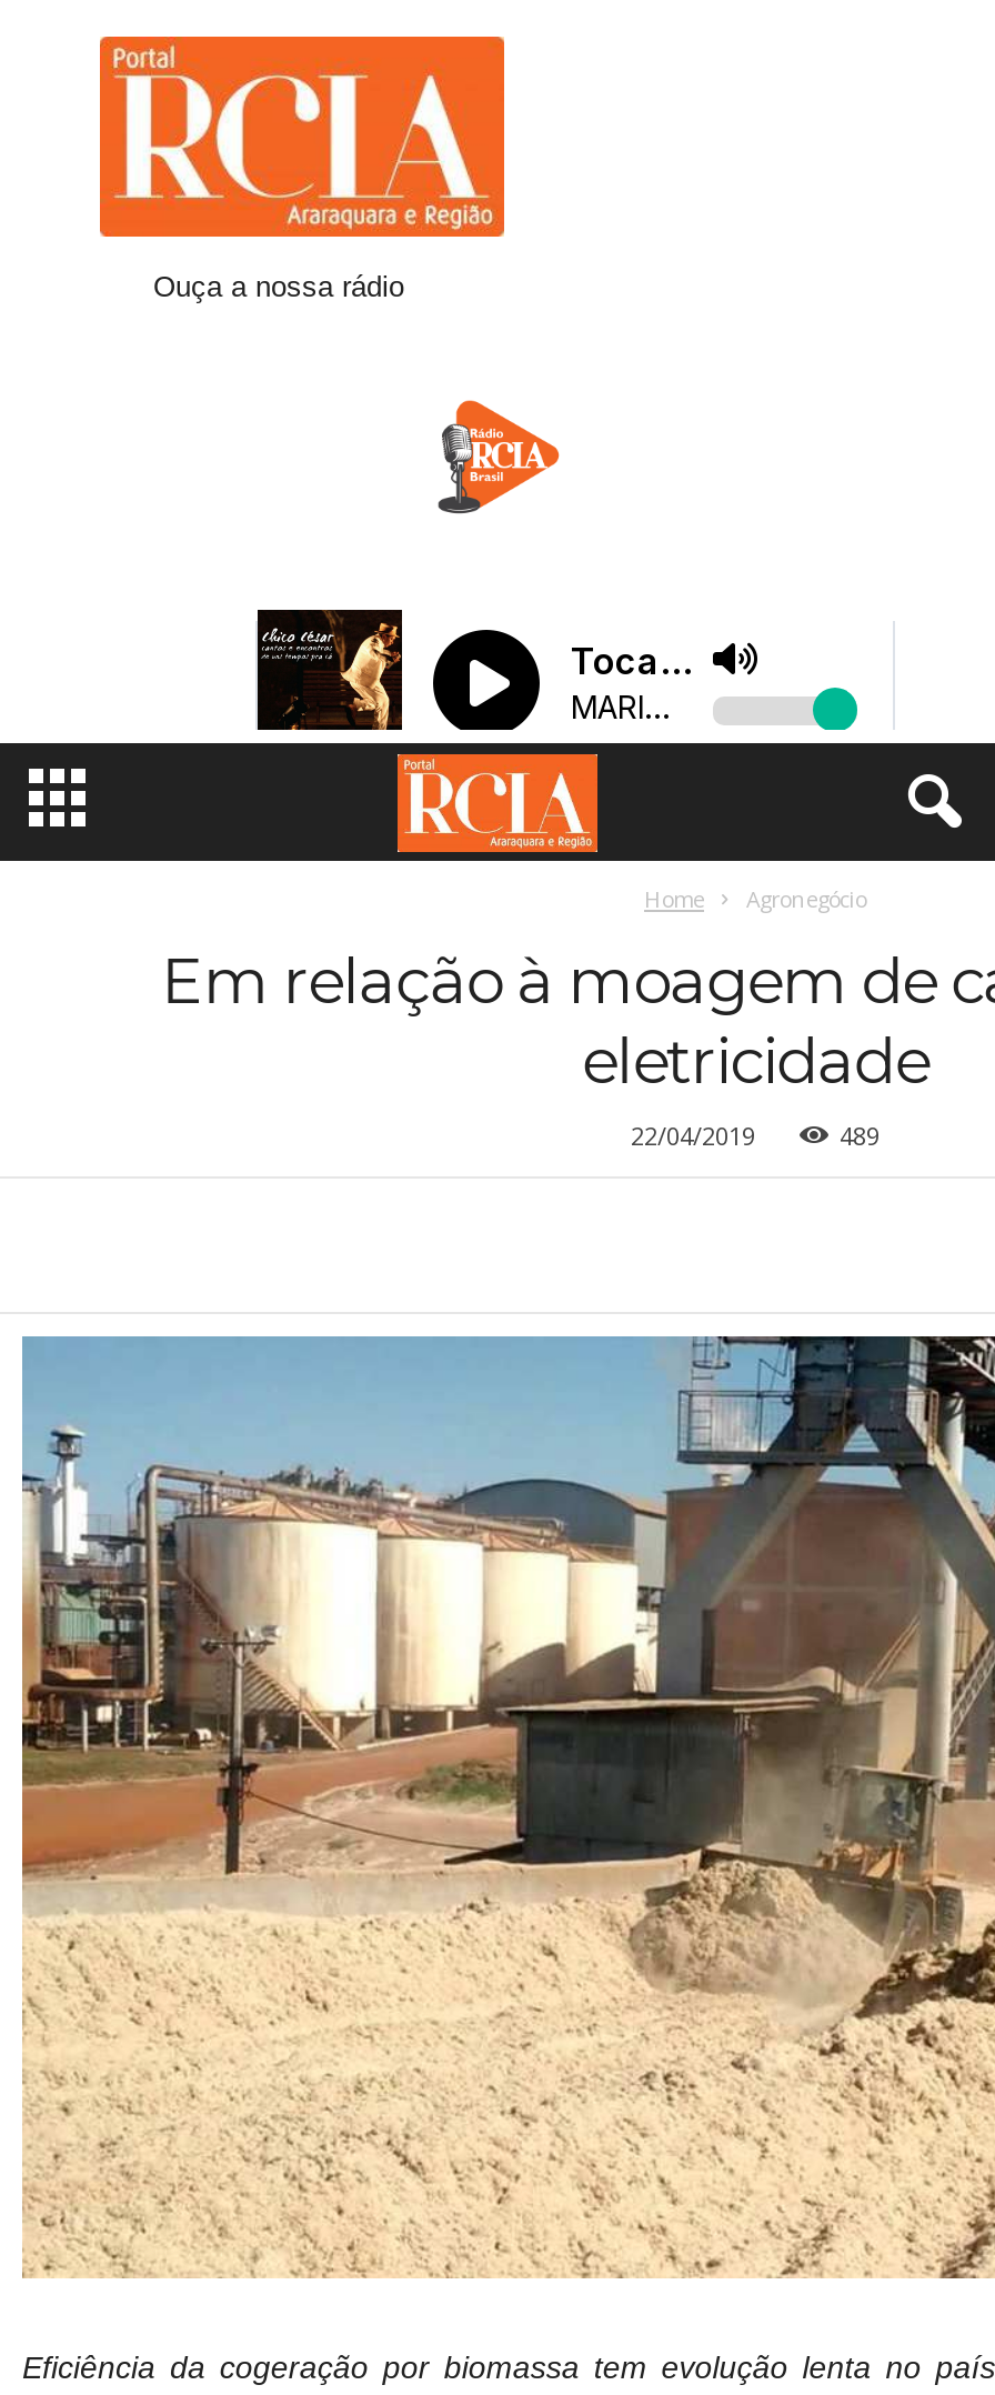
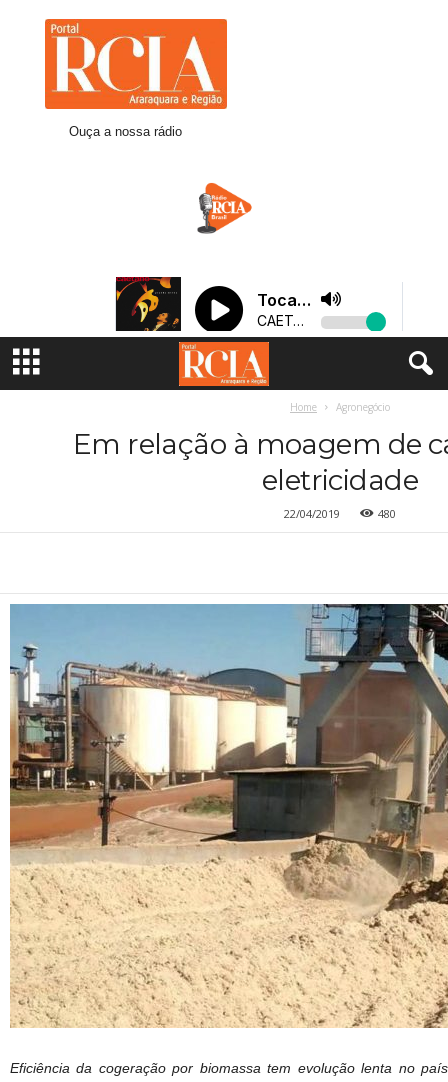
[255,608,402,732] [image] -> [115,276,181,332] [image]
[840,1119,880,1152] 489 -> [378,506,396,521] 480

